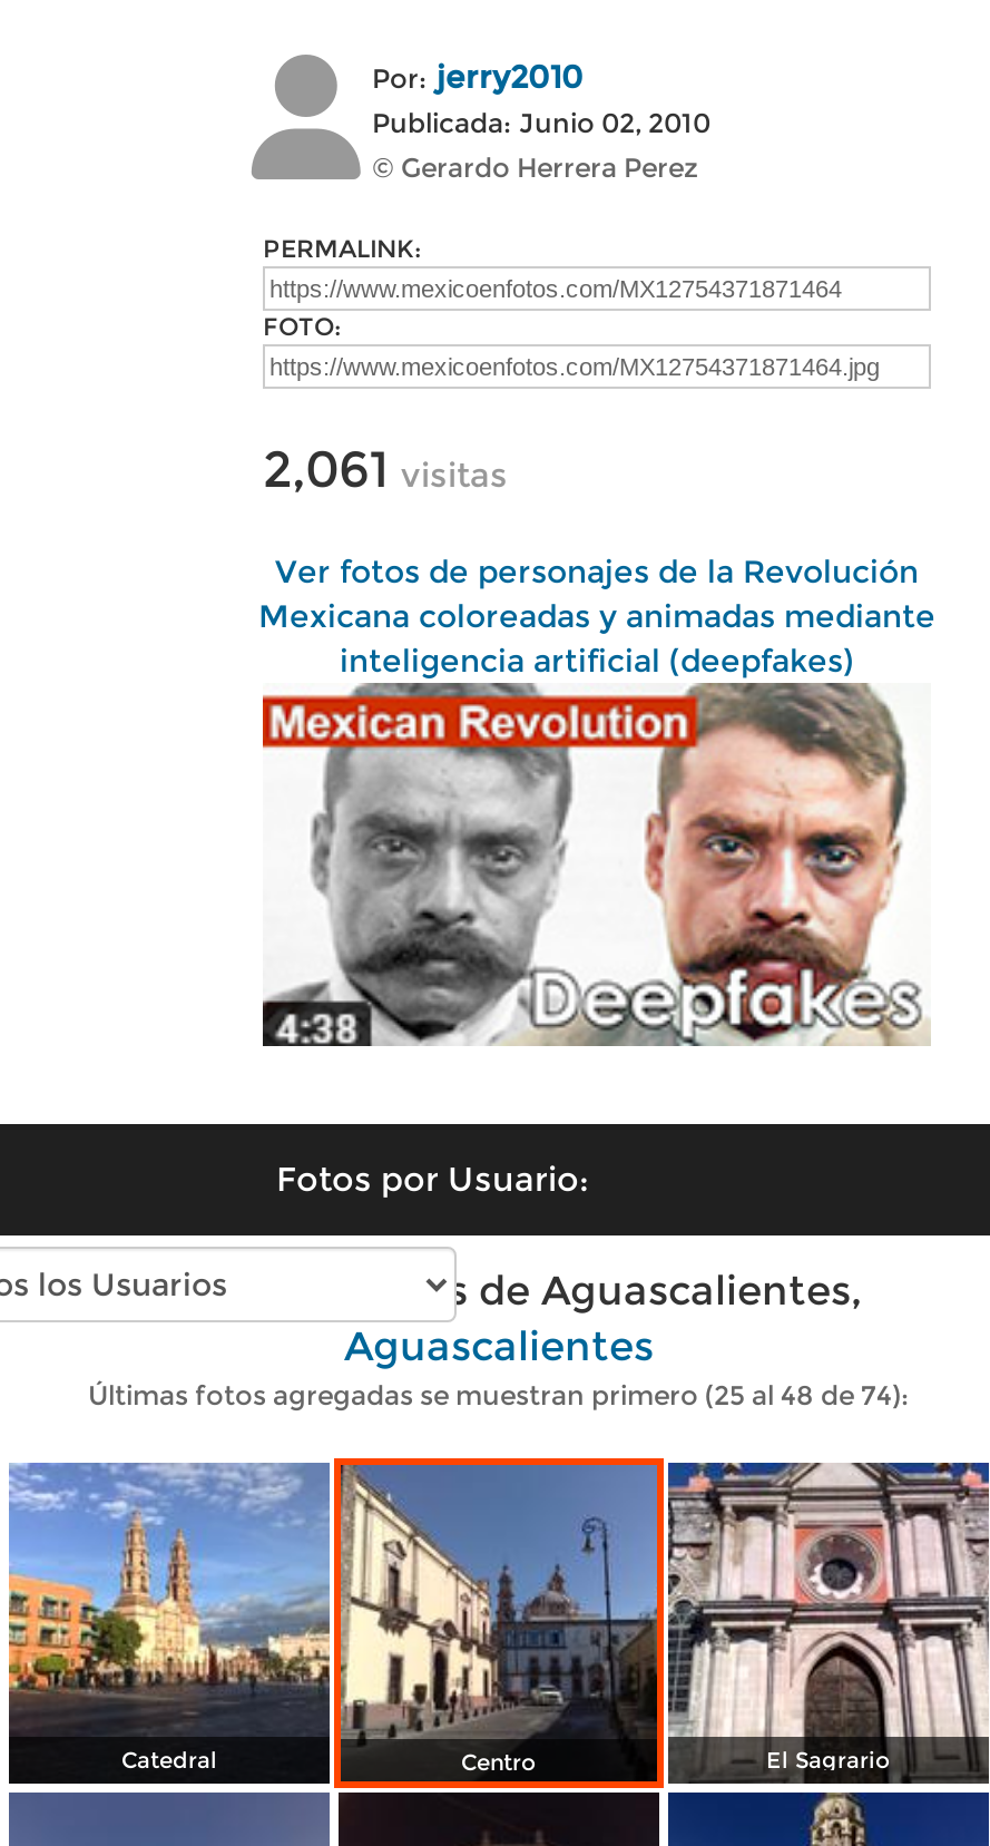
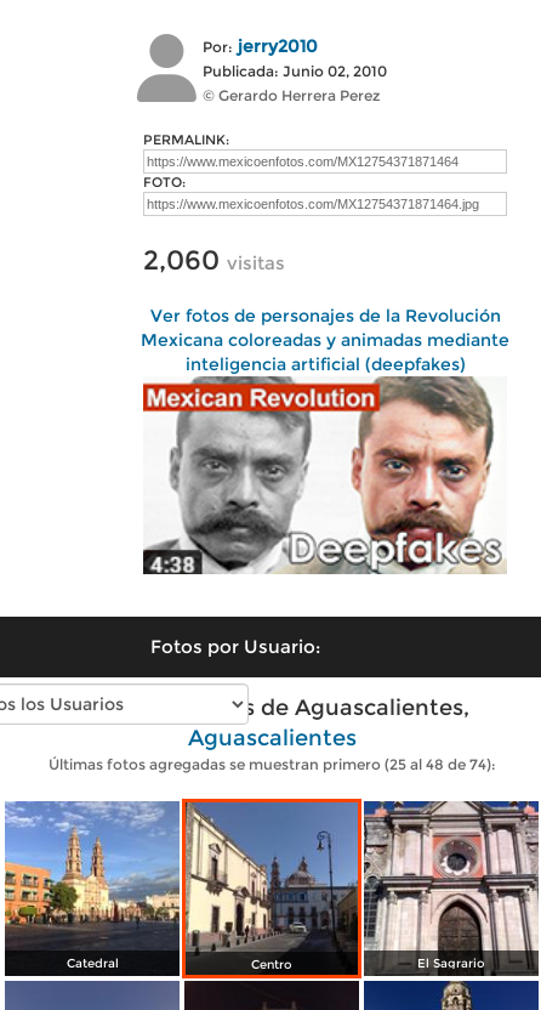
[263,438,508,500] 2,061 visitas -> [143,243,285,277] 2,060 visitas

